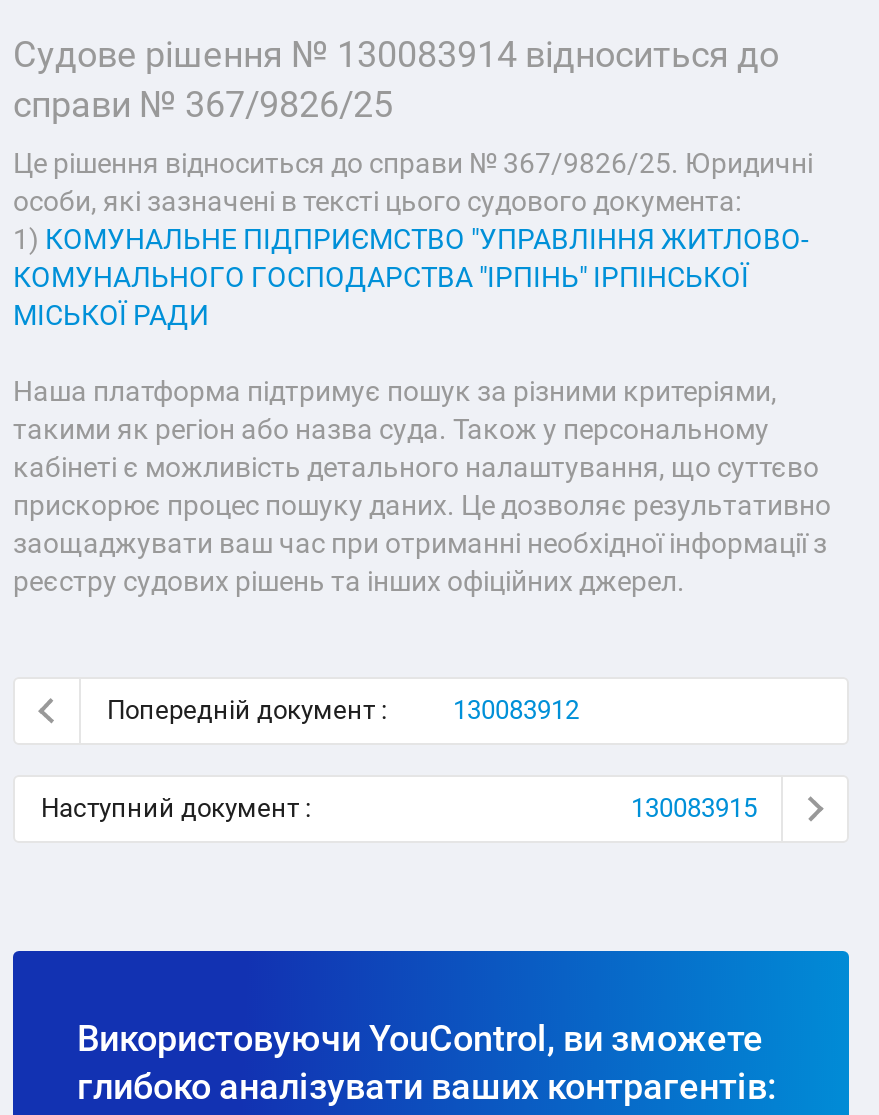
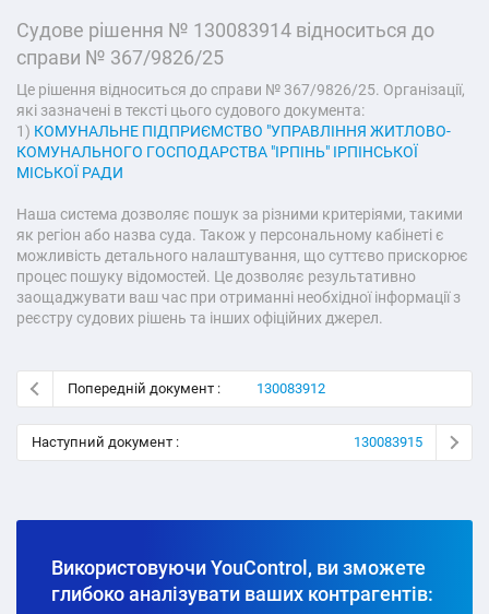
[13,146,813,216] Це рішення відноситься до справи № 367/9826/25. Юридичні | особи, які зазначені в тексті цього судового документа: -> [16,80,465,119] Це рішення відноситься до справи № 367/9826/25. Організації, | які зазначені в тексті цього судового документа:
[13,374,831,520] Наша платформа підтримує пошук за різними критеріями, | такими як регіон або назва суда. Також у персональному | кабінеті є можливість детального налаштування, що суттєво | прискорює процес пошуку даних. Це дозволяє результативно -> [16,205,468,285] Наша система дозволяє пошук за різними критеріями, такими | як регіон або назва суда. Також у персональному кабінеті є | можливість детального налаштування, що суттєво прискорює | процес пошуку відомостей. Це дозволяє результативно

